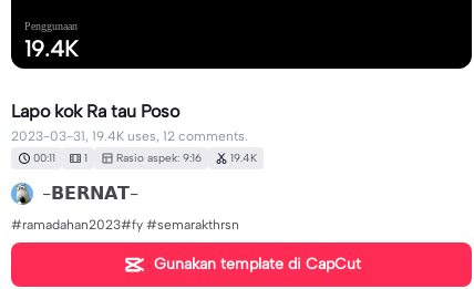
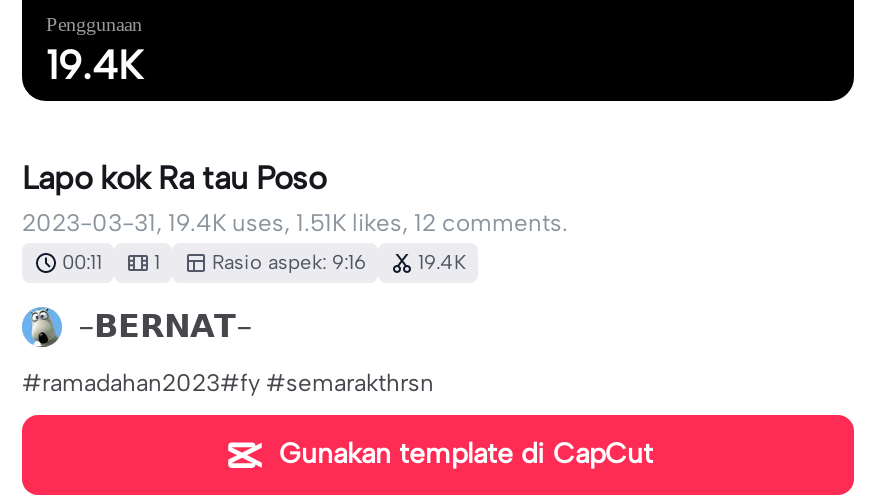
[11,128,248,144] 2023-03-31, 19.4K uses, 12 comments. -> [22,209,568,237] 2023-03-31, 19.4K uses, 1.51K likes, 12 comments.

